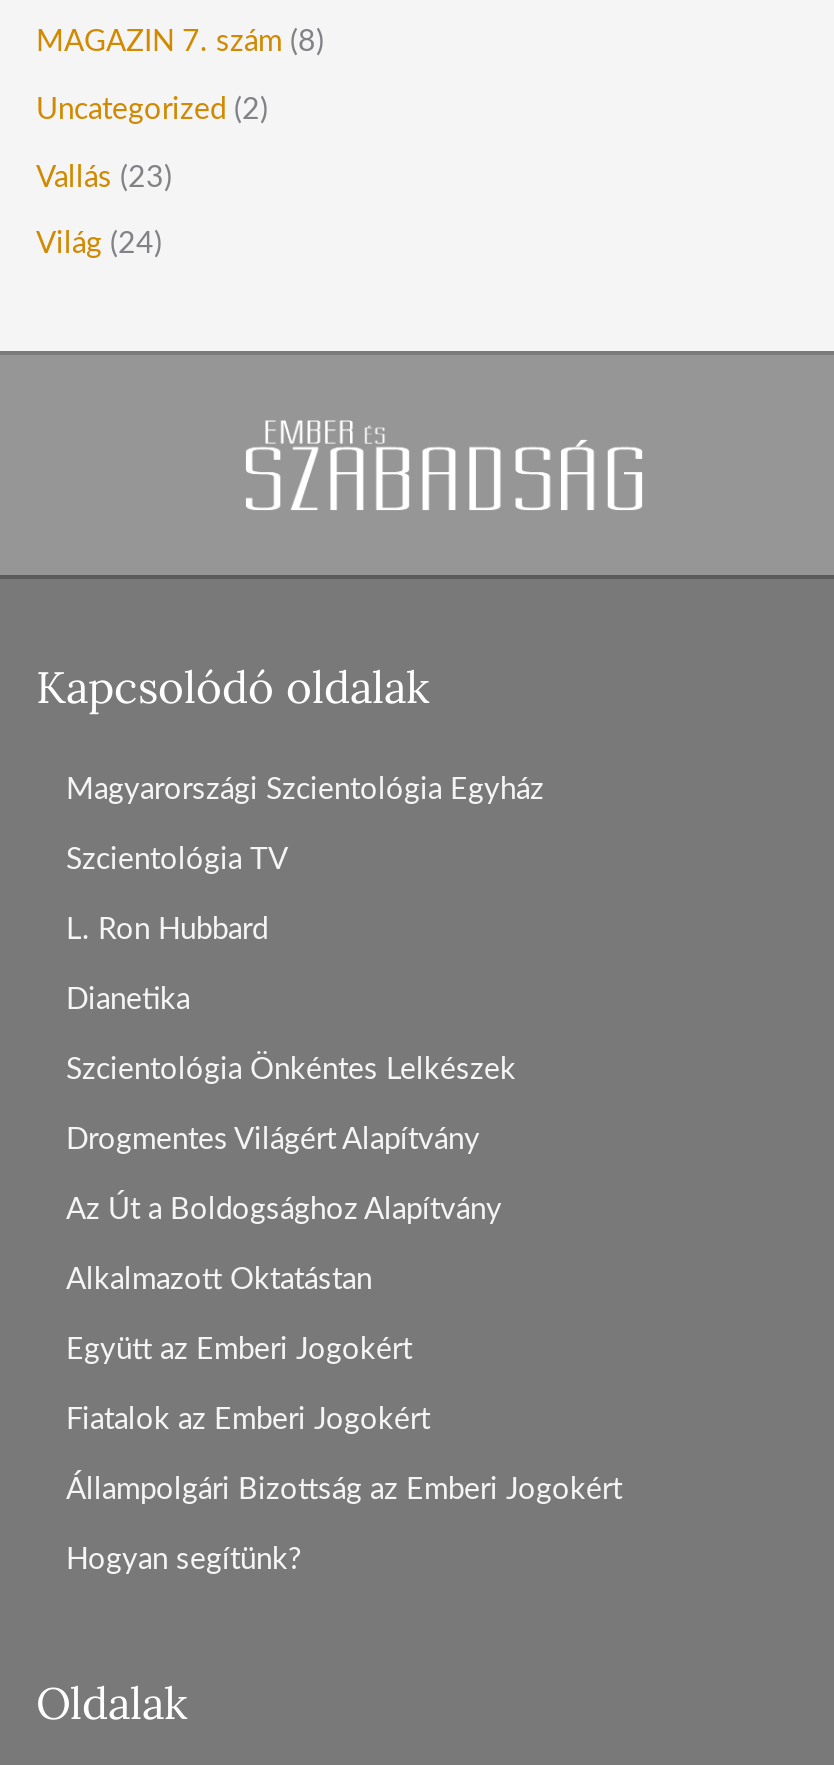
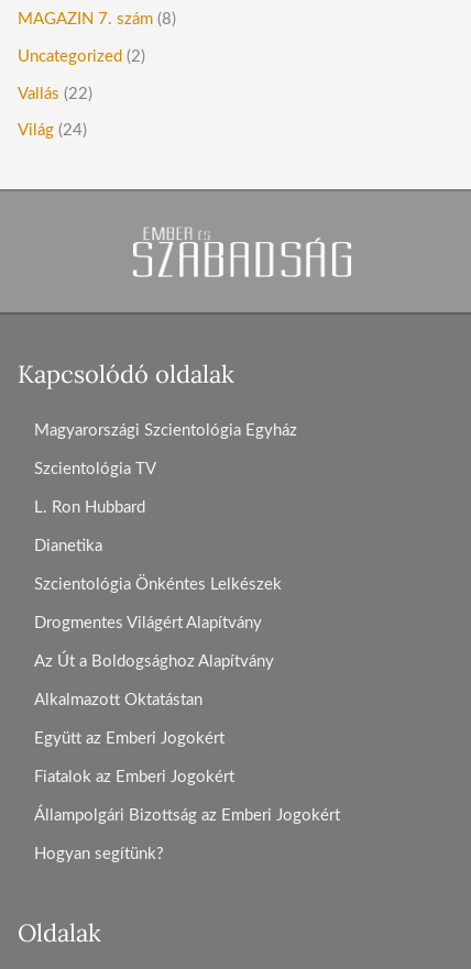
[36,162,172,192] Vallás (23) -> [18,85,92,102] Vallás (22)

